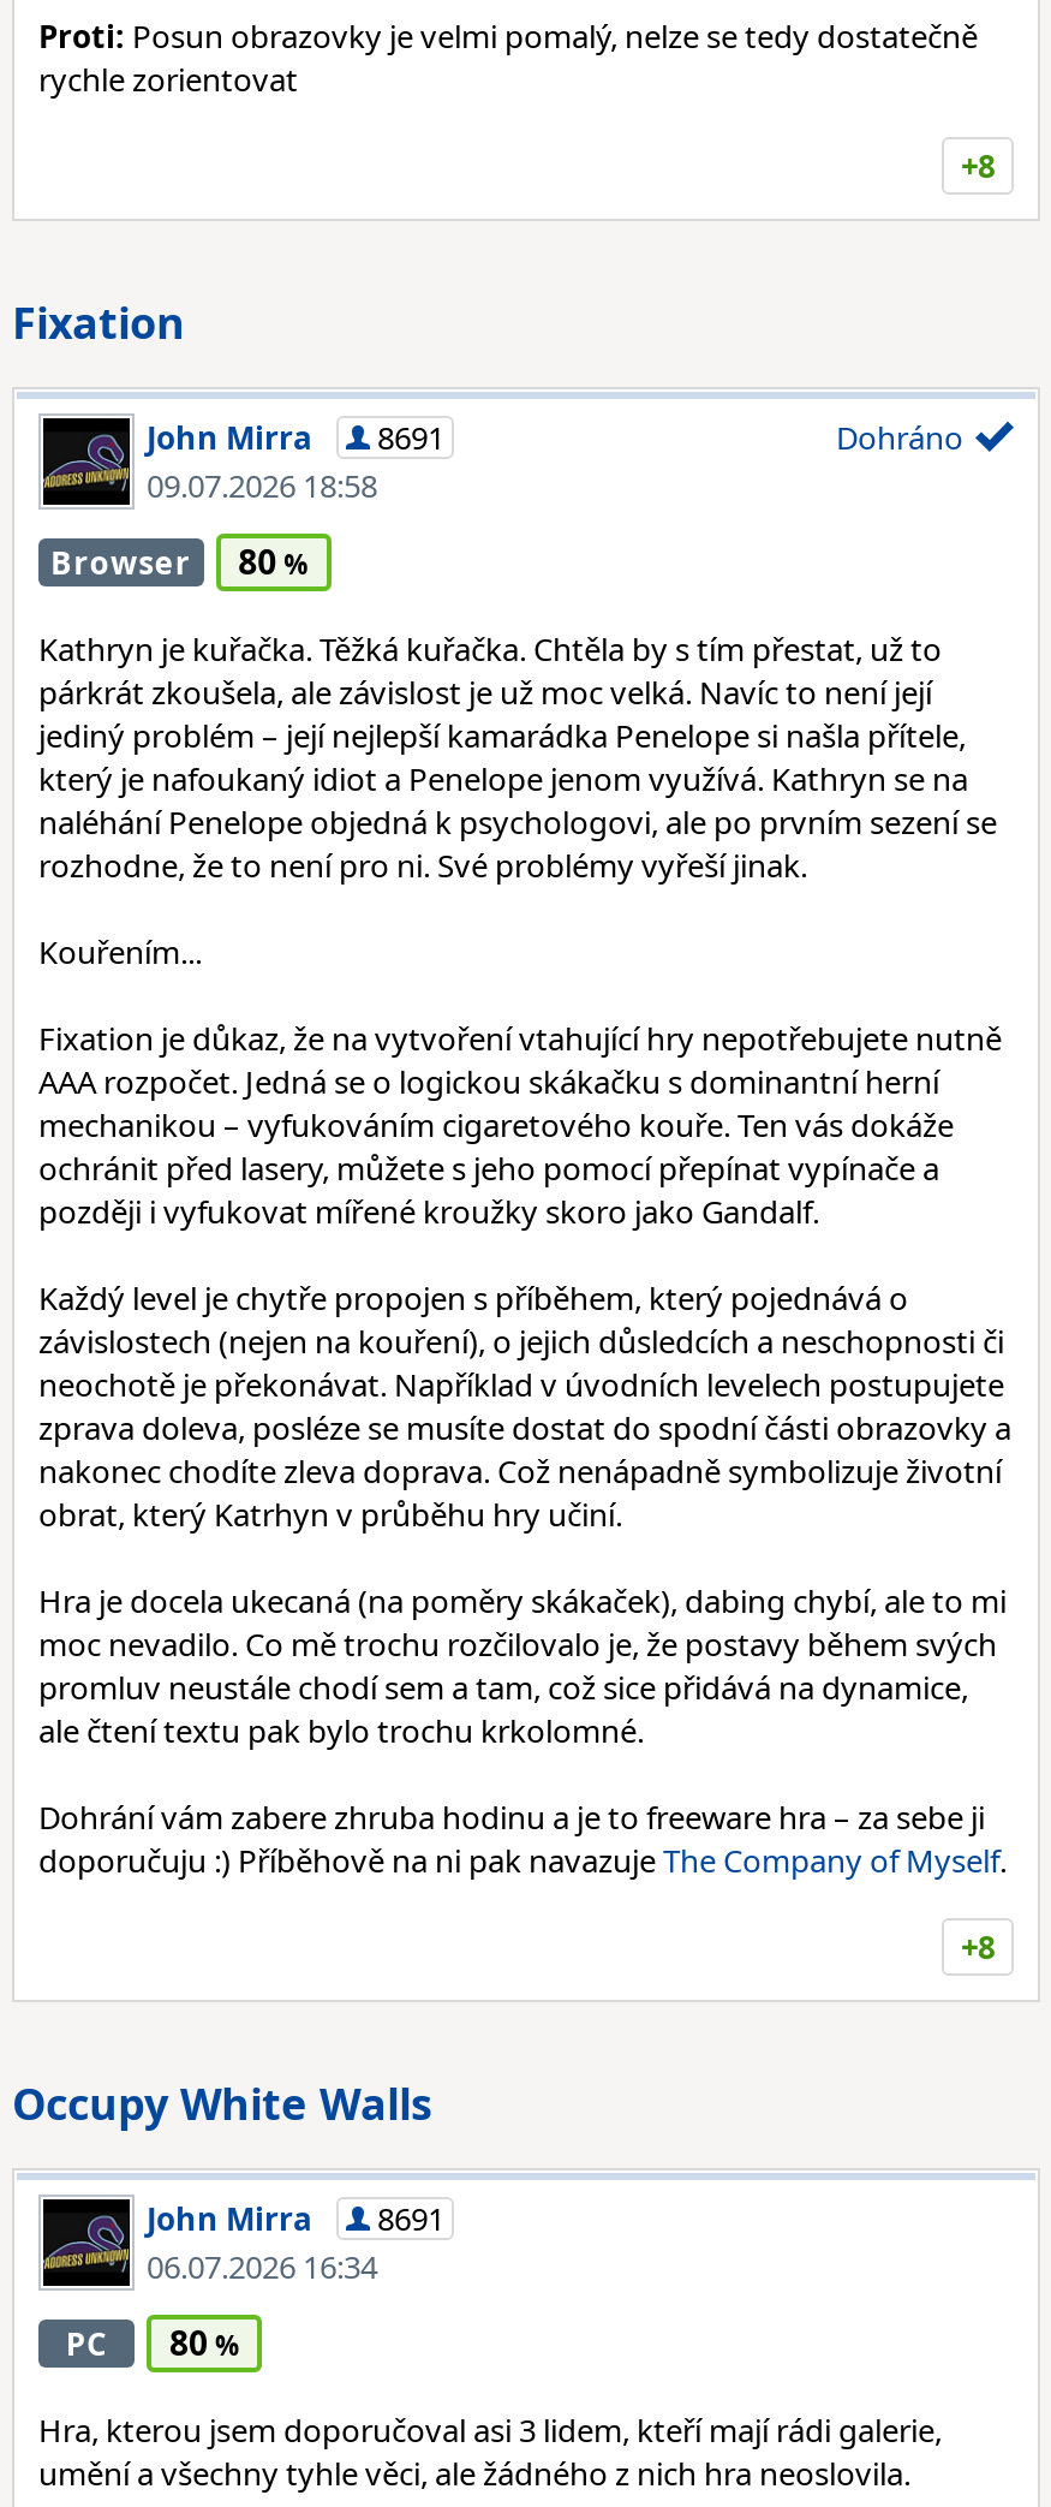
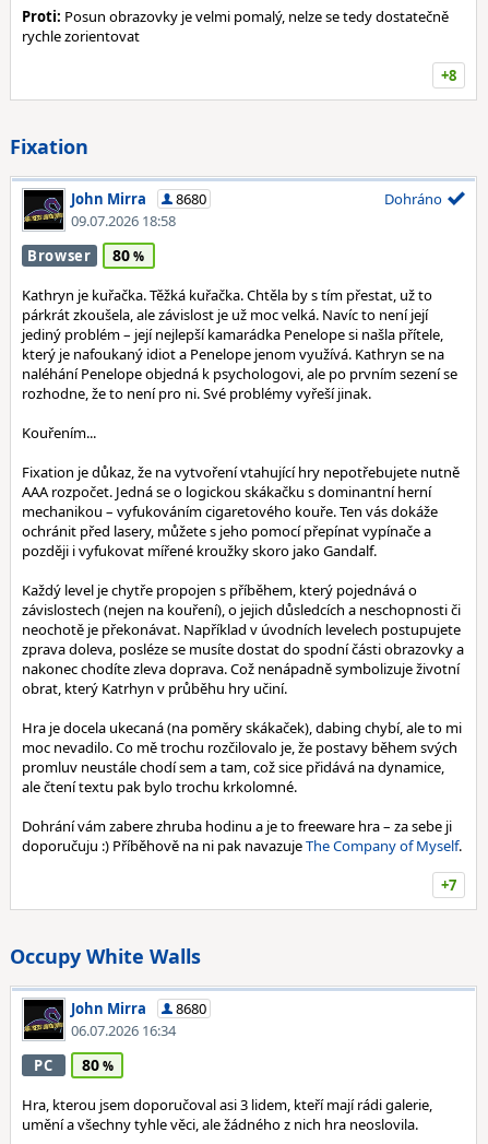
[147,416,444,459] John Mirra 8691 -> [71,189,206,209] John Mirra 8680
[961,1925,995,1969] +8 -> [441,875,456,895] +7
[147,2197,444,2240] John Mirra 8691 -> [71,999,206,1018] John Mirra 8680

